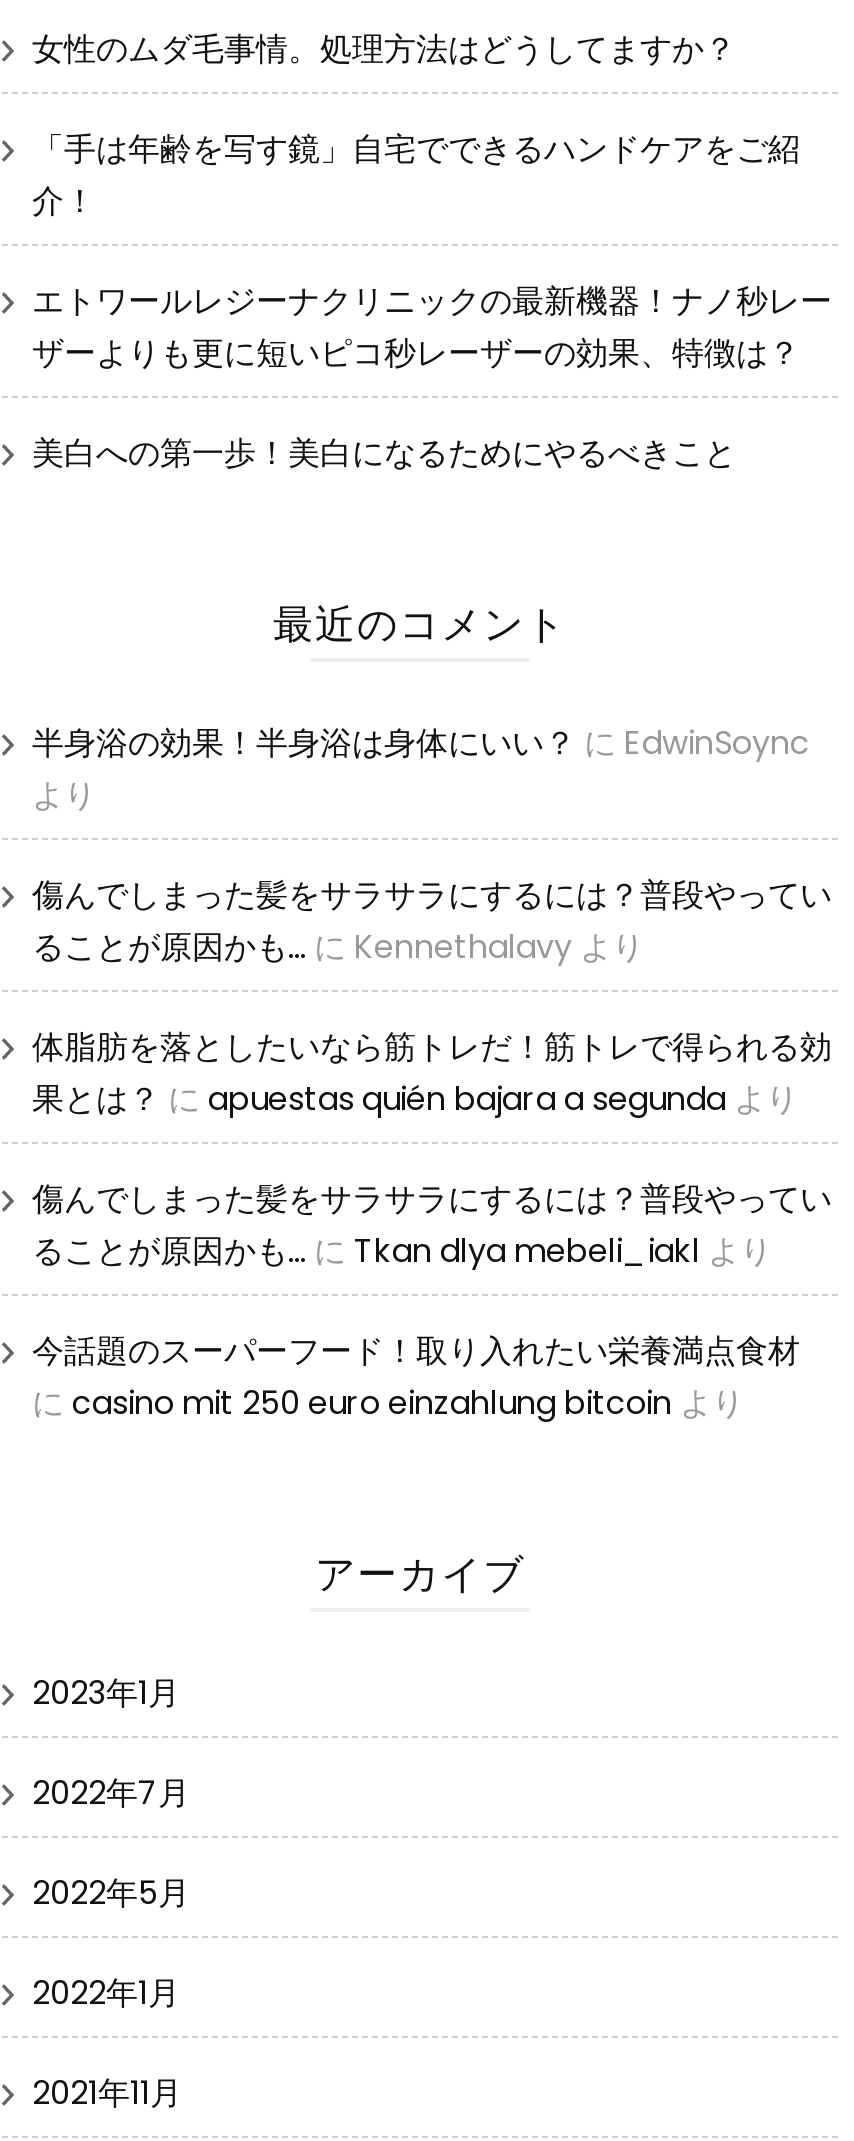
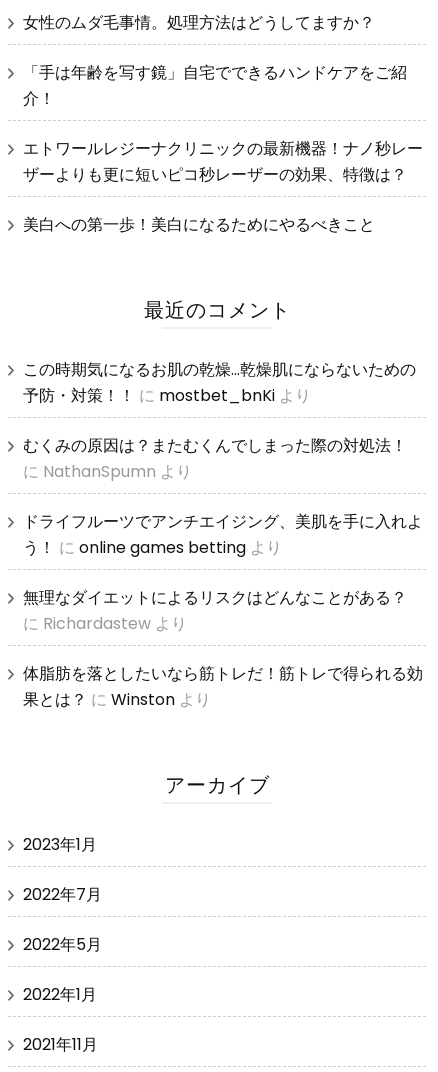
[32,720,832,970] 半身浴の効果！半身浴は身体にいい？にEdwinSoync | より | 傷んでしまった髪をサラサラにするには？普段やってい | ることが原因かも…にKennethalavyより -> [23,358,423,635] この時期気になるお肌の乾燥…乾燥肌にならないための | 予防・対策！！にmostbet_bnKiより | むくみの原因は？またむくんでしまった際の対処法！ | にNathanSpumnより | ドライフルーツでアンチエイジング、美肌を手に入れよ | う！にonline games bettingより | 無理なダイエットによるリスクはどんなことがある？ | にRichardastewより
moved [32,1024,832,1070] -> [23,662,423,685]: 体脂肪を落としたいなら筋トレだ！筋トレで得られる効
[32,1076,832,1426] 果とは？にapuestas quién bajara a segundaより | 傷んでしまった髪をサラサラにするには？普段やってい | ることが原因かも…にTkan dlya mebeli_iaklより | 今話題のスーパーフード！取り入れたい栄養満点食材 | にcasino mit 250 euro einzahlung bitcoinより -> [23,688,211,711] 果とは？にWinstonより

